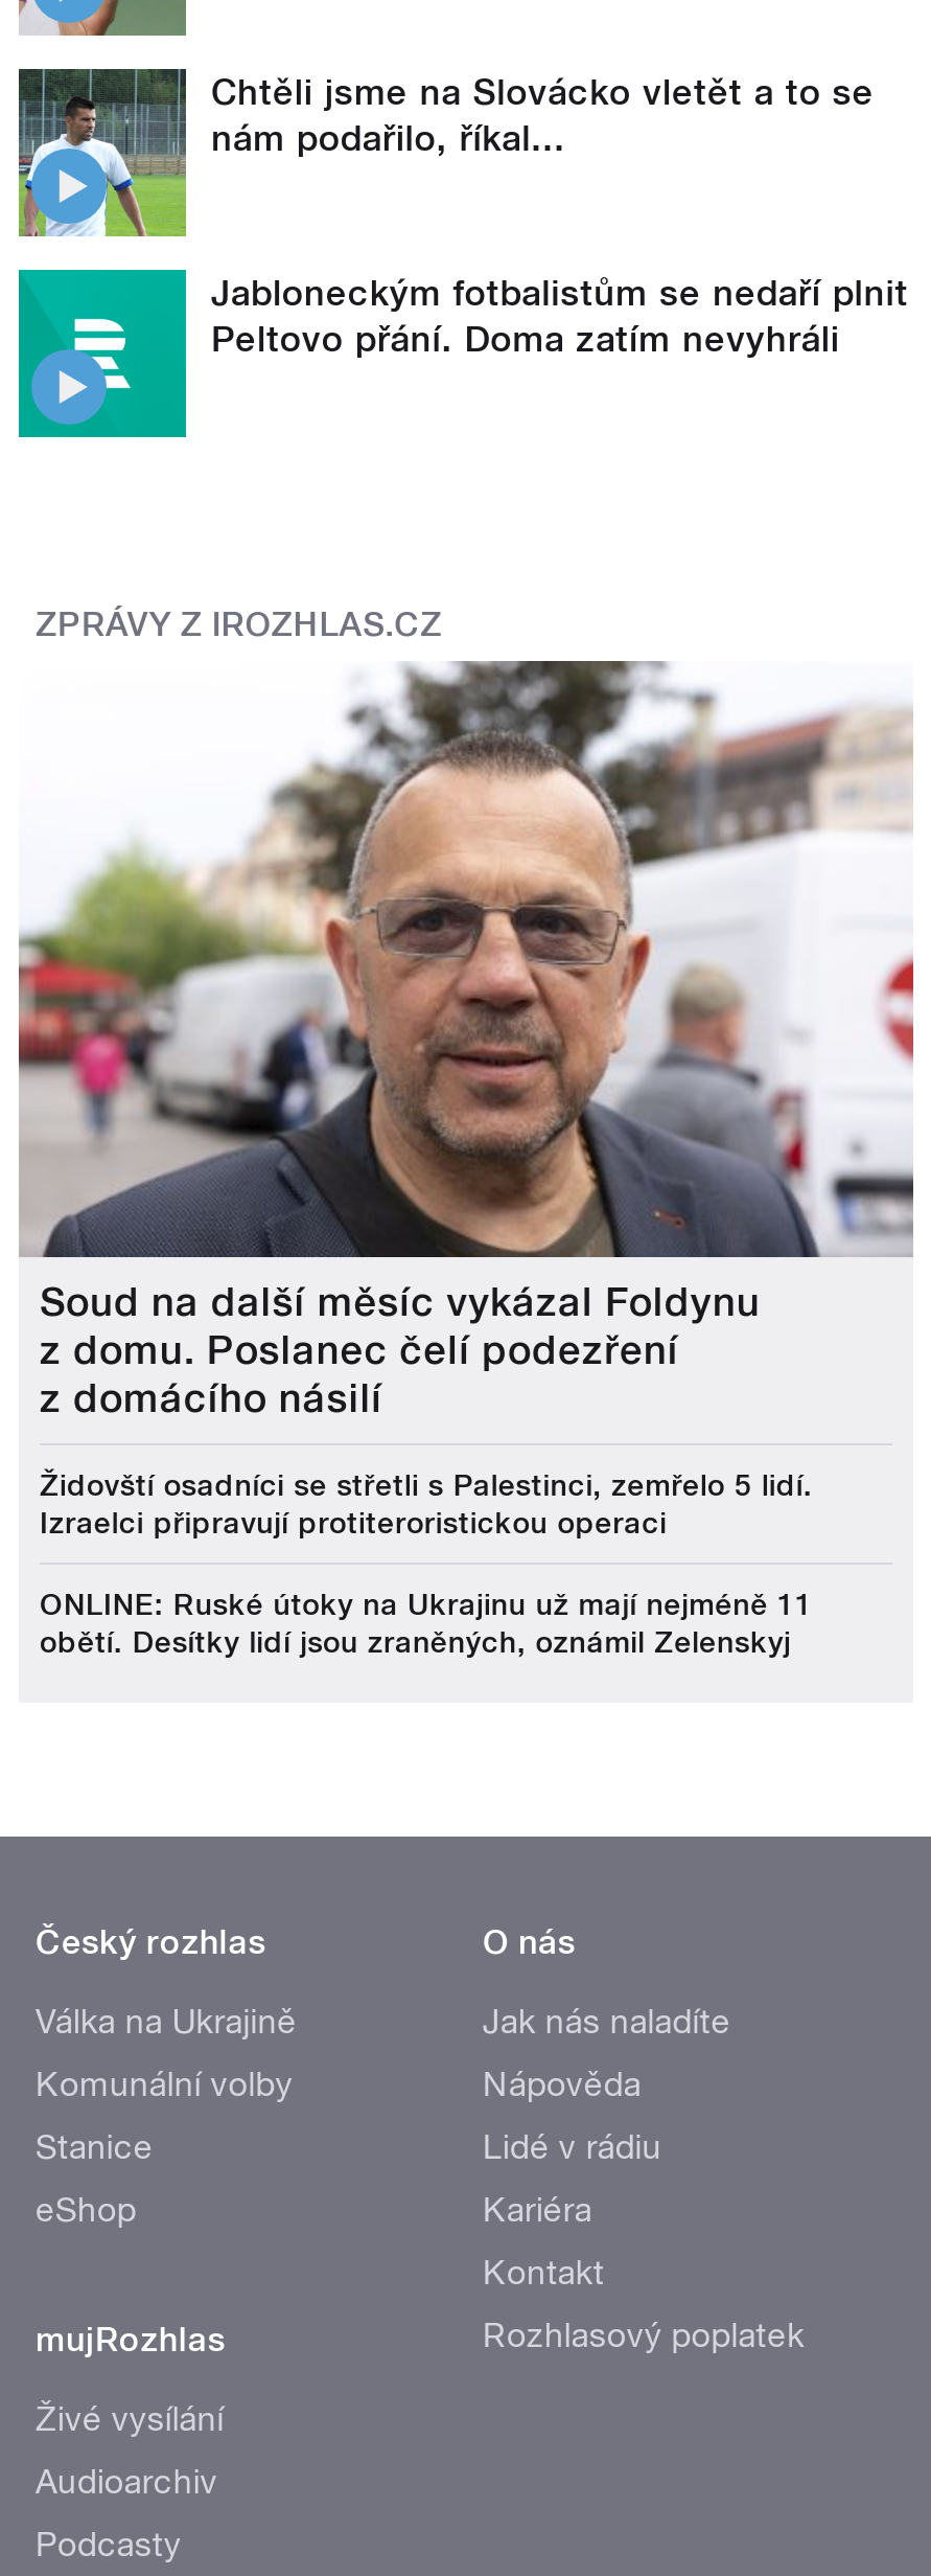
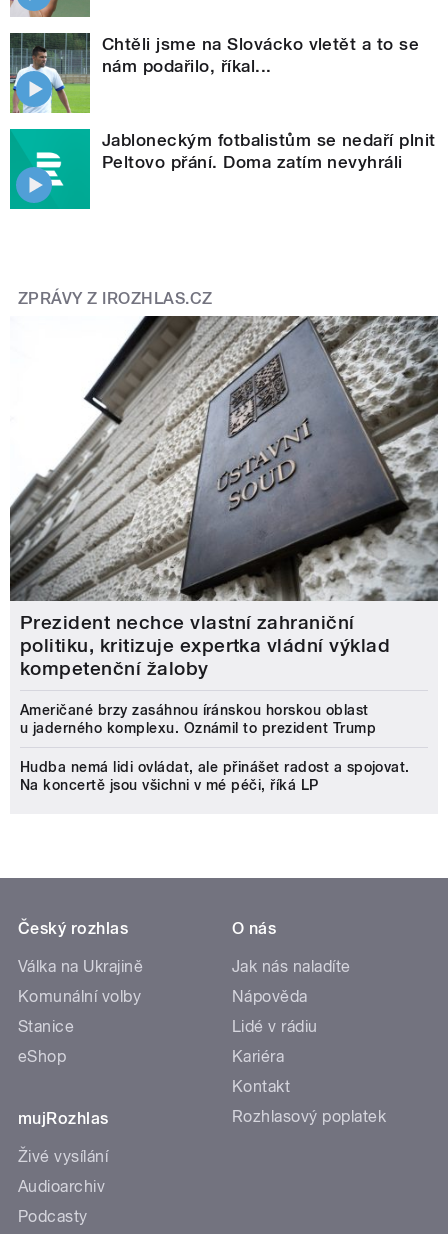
[17,661,915,1423] [image] | Soud na další měsíc vykázal Foldynu | z domu. Poslanec čelí podezření | z domácího násilí -> [10,315,439,680] [image] | Prezident nechce vlastní zahraniční | politiku, kritizuje expertka vládní výklad | kompetenční žaloby
[40,1469,813,1540] Židovští osadníci se střetli s Palestinci, zemřelo 5 lidí. | Izraelci připravují protiteroristickou operaci -> [20,702,376,736] Američané brzy zasáhnou íránskou horskou oblast | u jaderného komplexu. Oznámil to prezident Trump
[40,1588,813,1659] ONLINE: Ruské útoky na Ukrajinu už mají nejméně 11 | obětí. Desítky lidí jsou zraněných, oznámil Zelenskyj -> [20,759,410,793] Hudba nemá lidi ovládat, ale přinášet radost a spojovat. | Na koncertě jsou všichni v mé péči, říká LP

